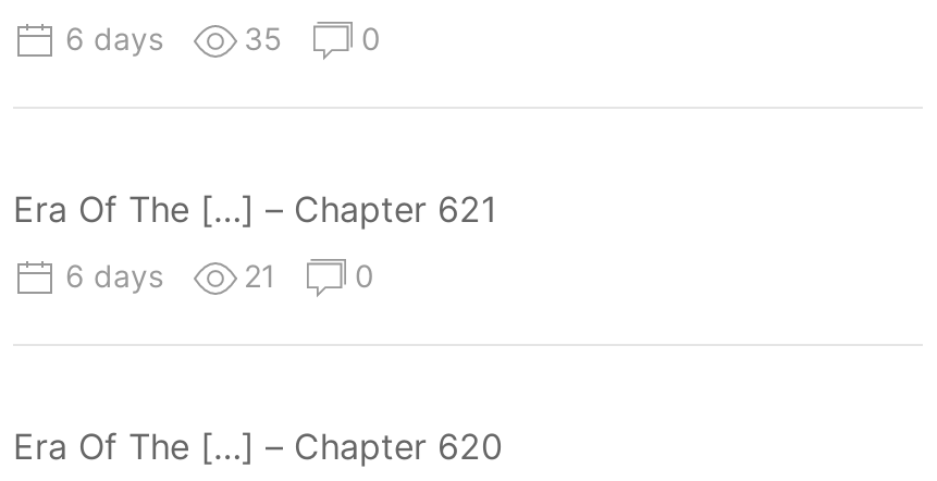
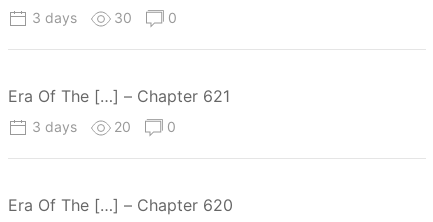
[65,19,172,56] 6 days -> [32,9,81,26] 3 days
[244,19,283,56] 35 -> [114,9,132,26] 30
[65,257,172,294] 6 days -> [32,118,81,135] 3 days
[244,257,276,294] 21 -> [114,118,131,135] 20

